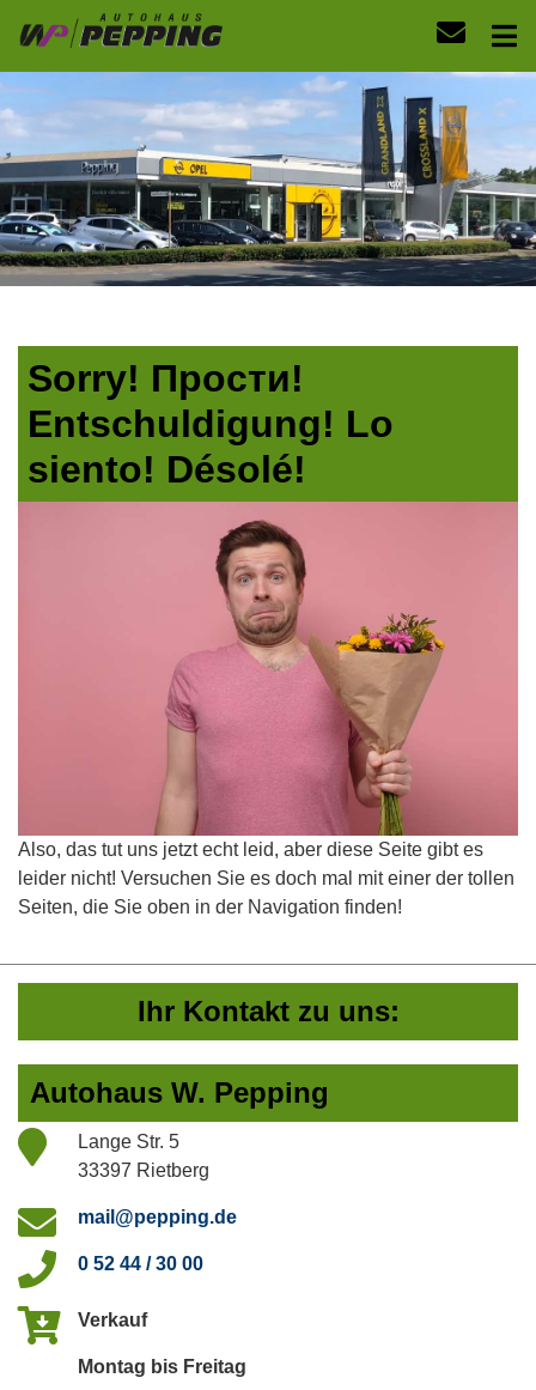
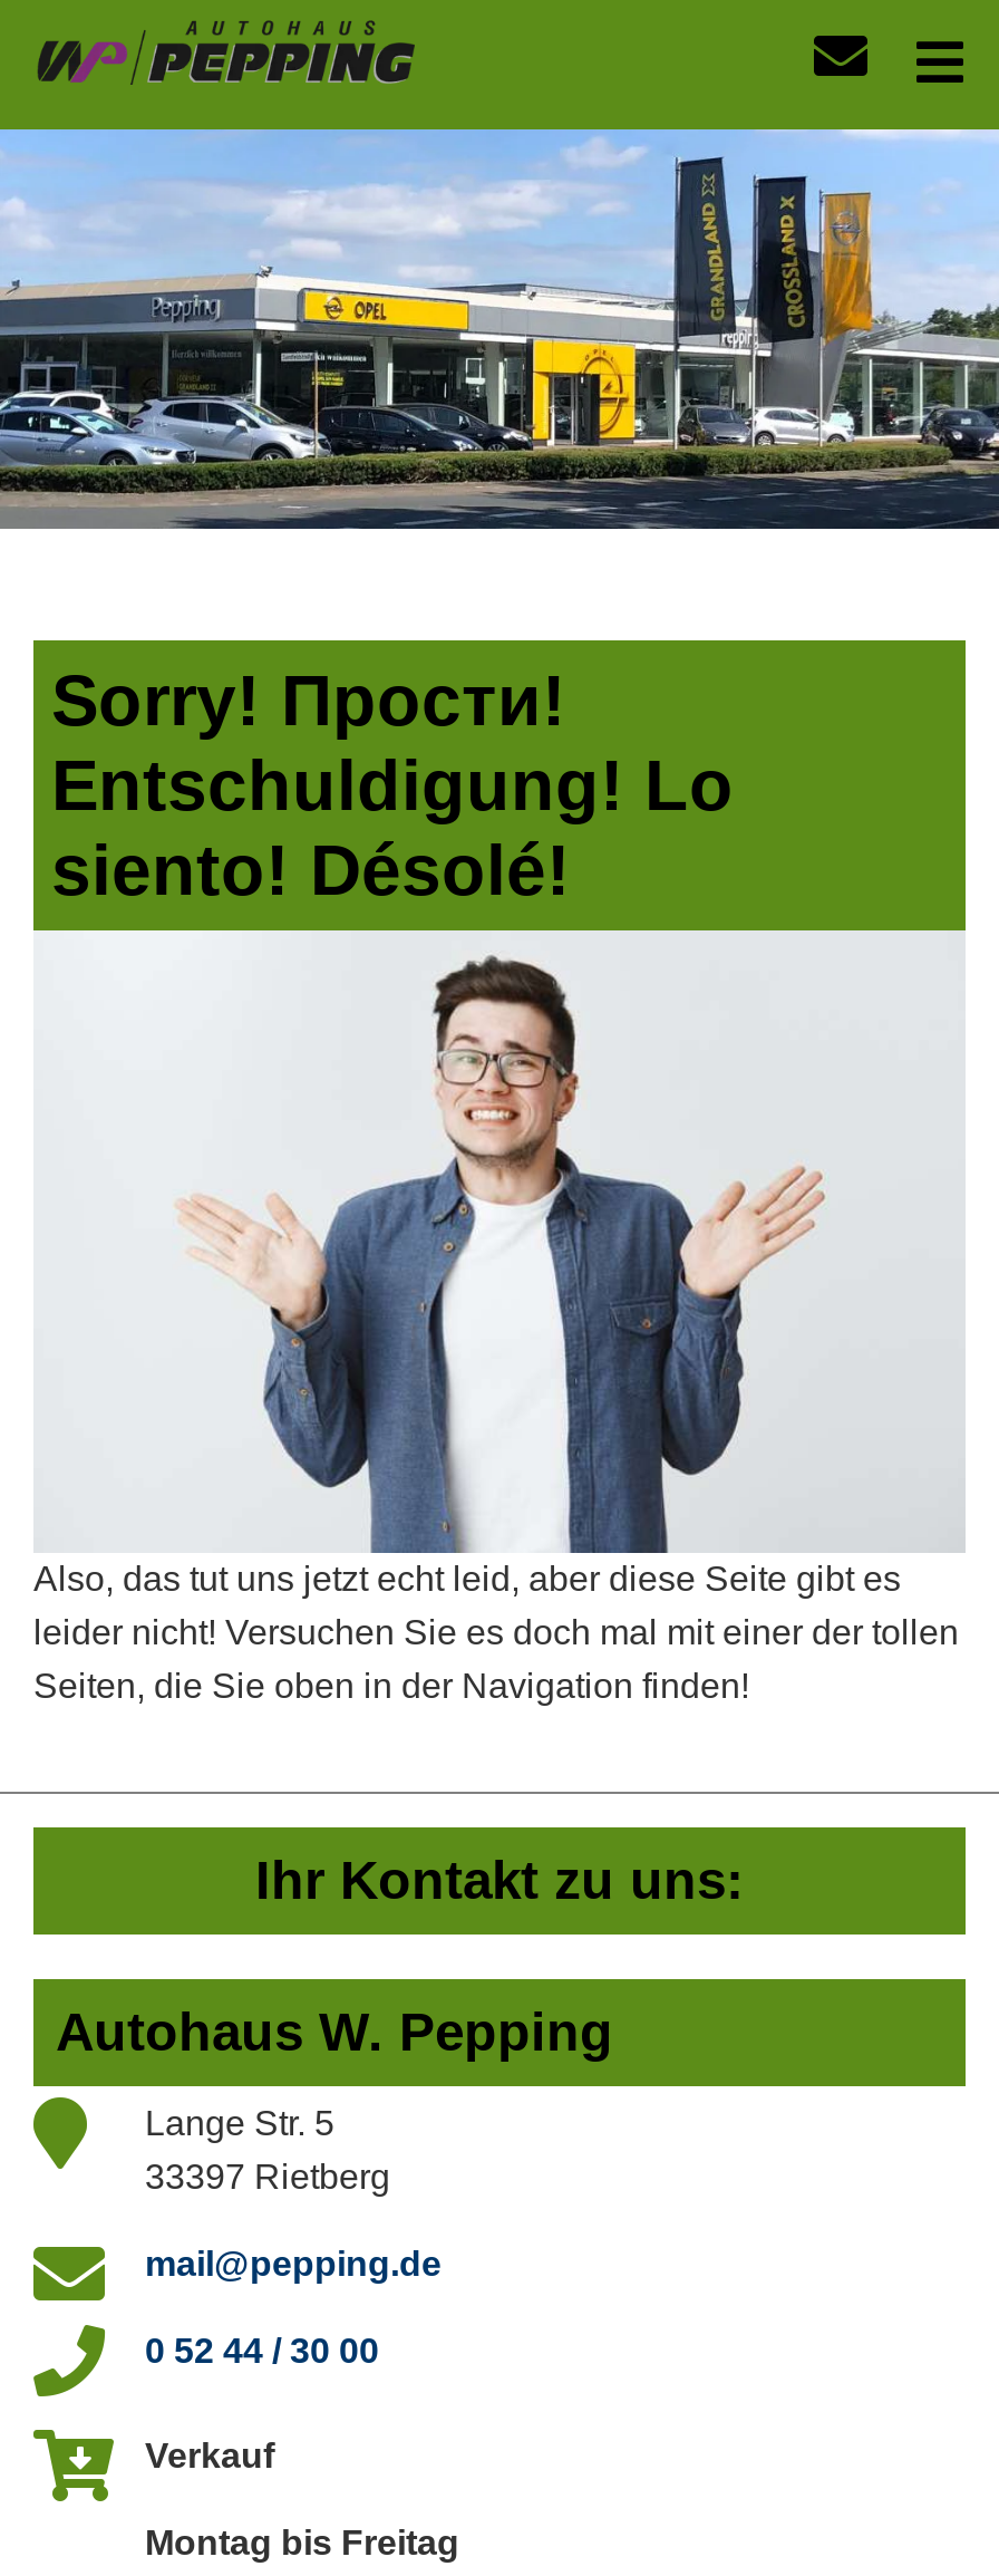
[18,502,518,836] [image] -> [36,928,963,1553] [image]

